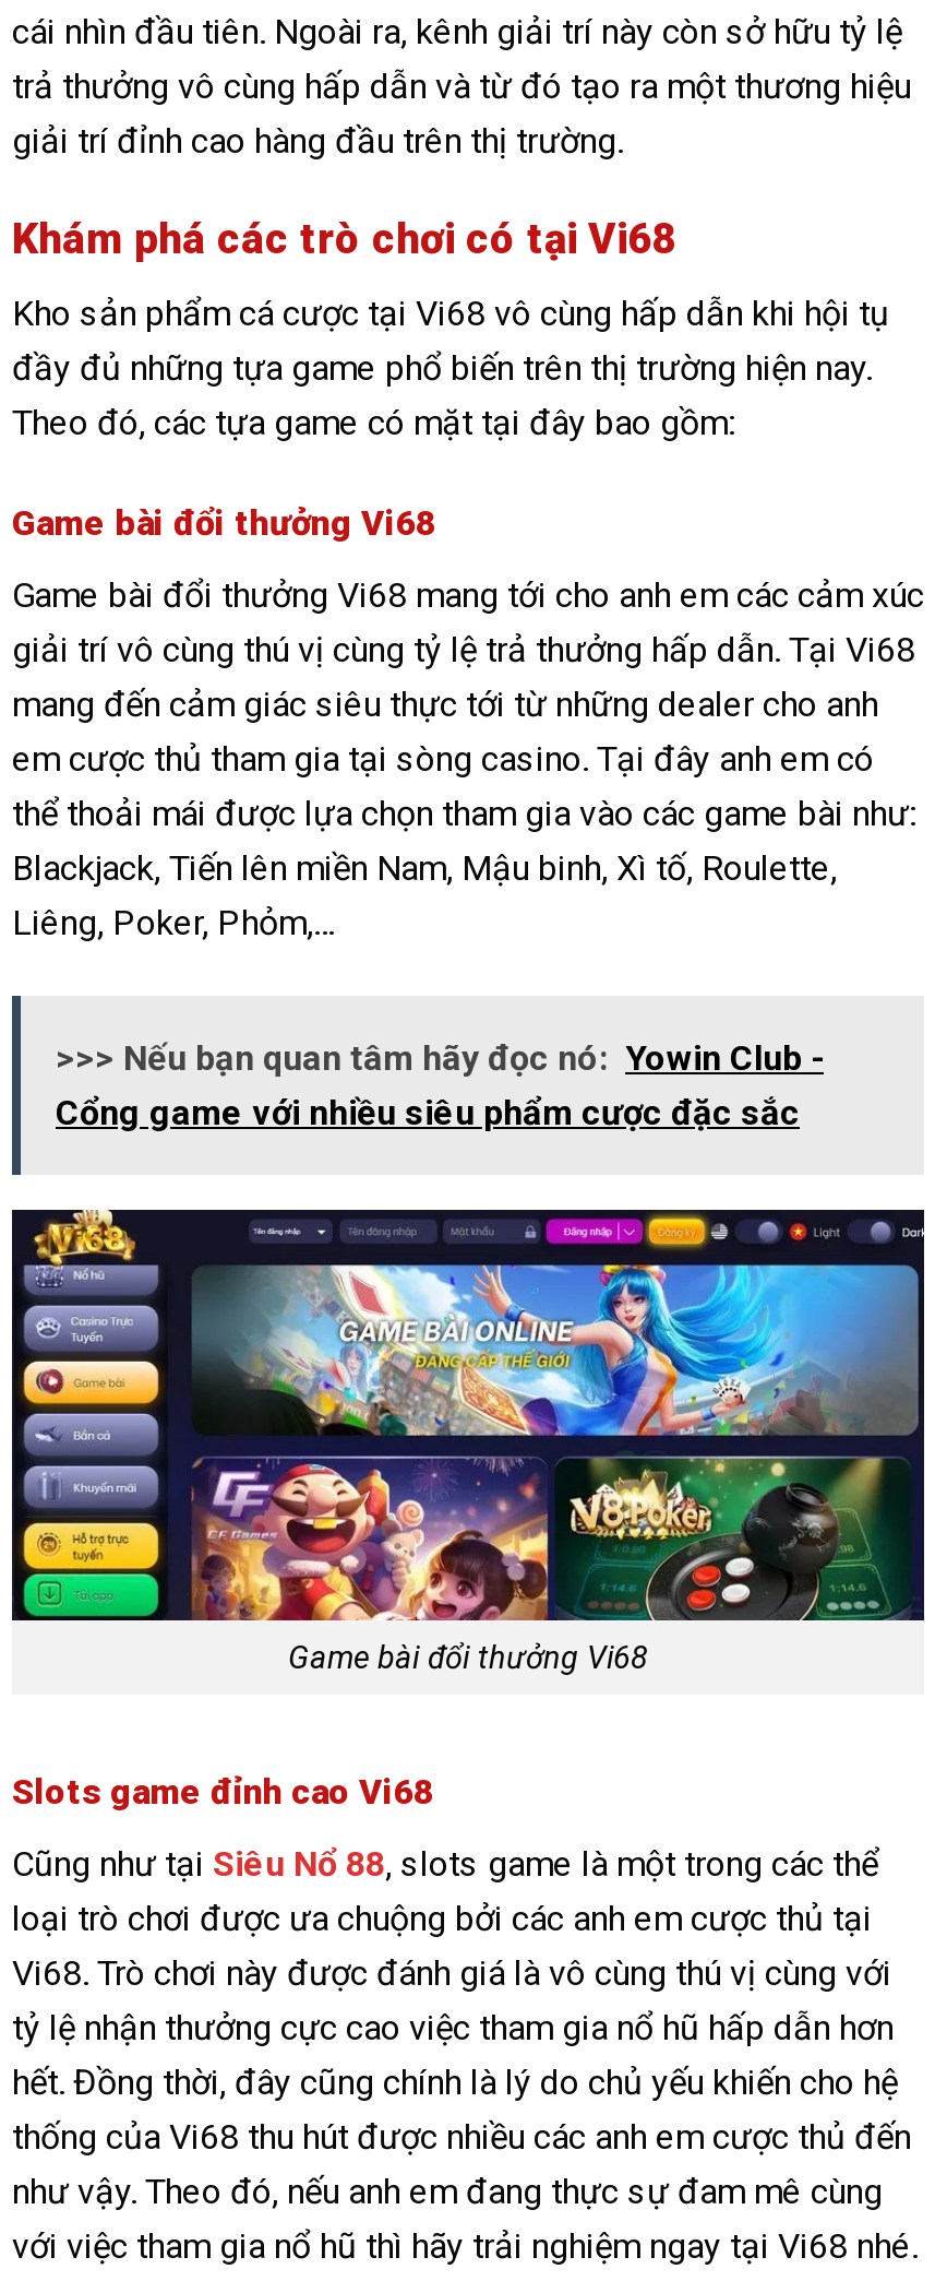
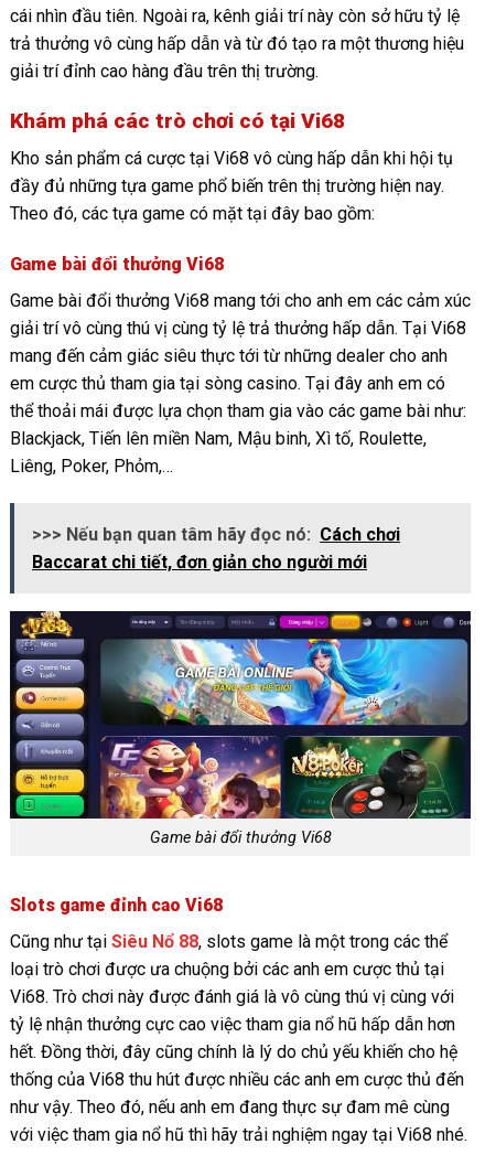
[56,1037,824,1133] >>> Nếu bạn quan tâm hãy đọc nó: Yowin Club - | Cổng game với nhiều siêu phẩm cược đặc sắc -> [32,524,400,572] >>> Nếu bạn quan tâm hãy đọc nó: Cách chơi | Baccarat chi tiết, đơn giản cho người mới

